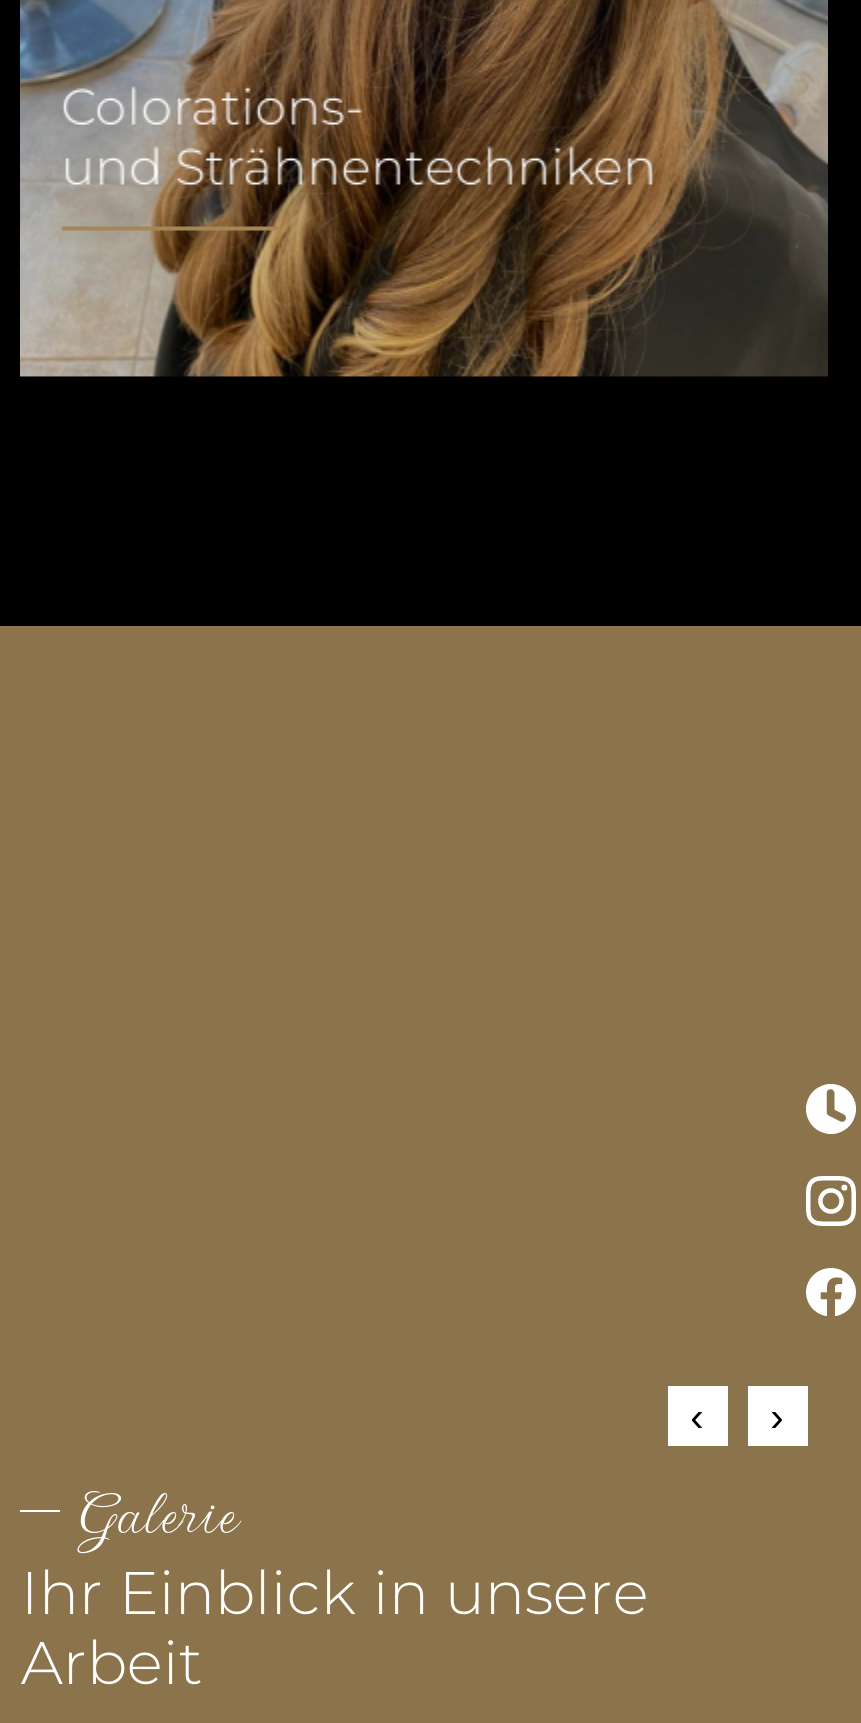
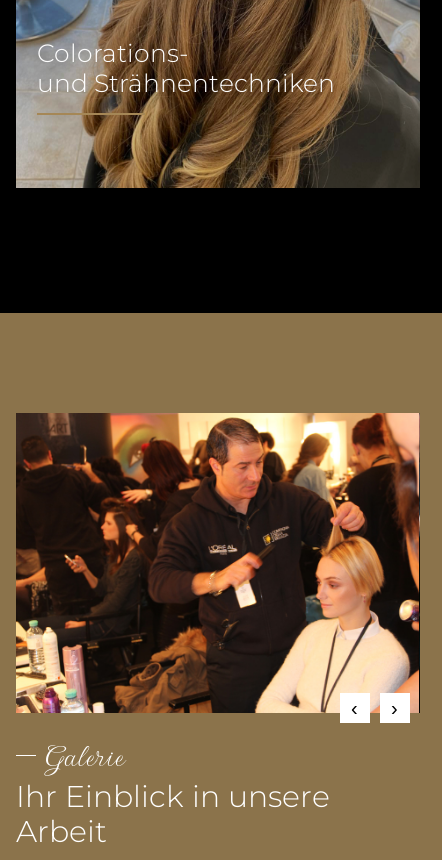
none -> [15,412,434,714] [image]

